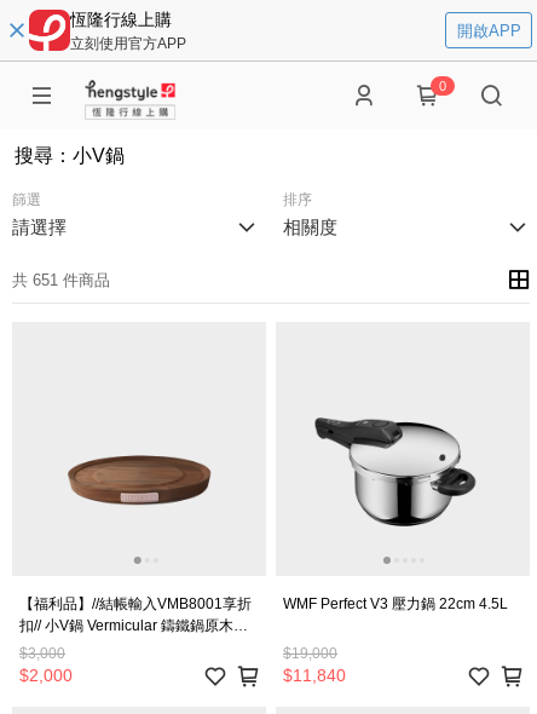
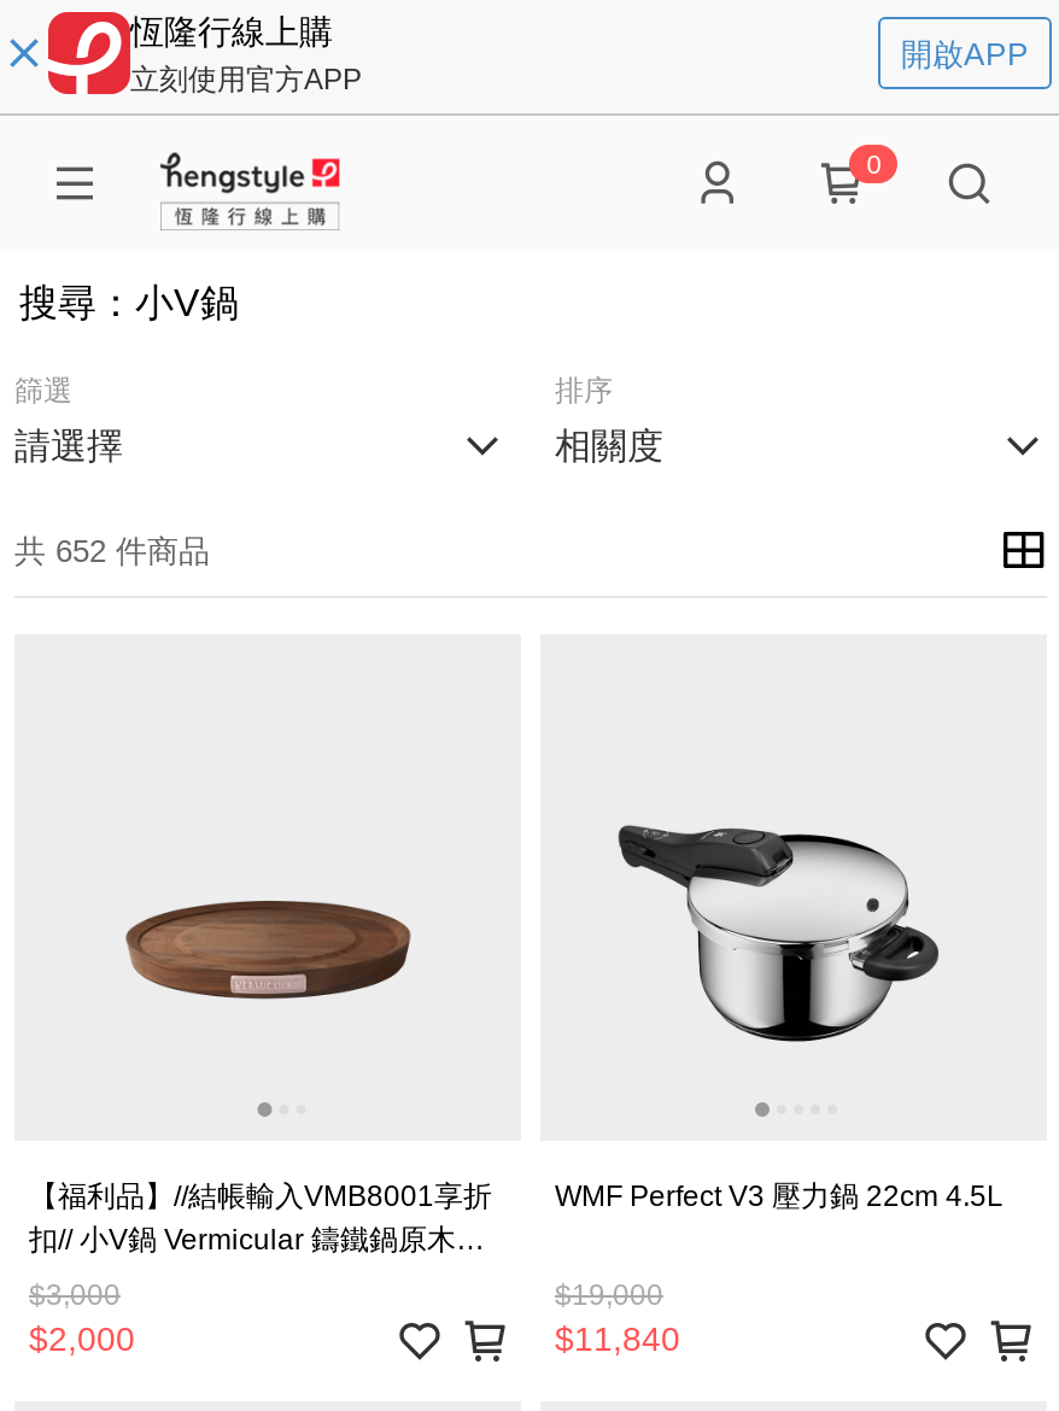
[12,270,110,289] 共 651 件商品 -> [14,532,210,568] 共 652 件商品

